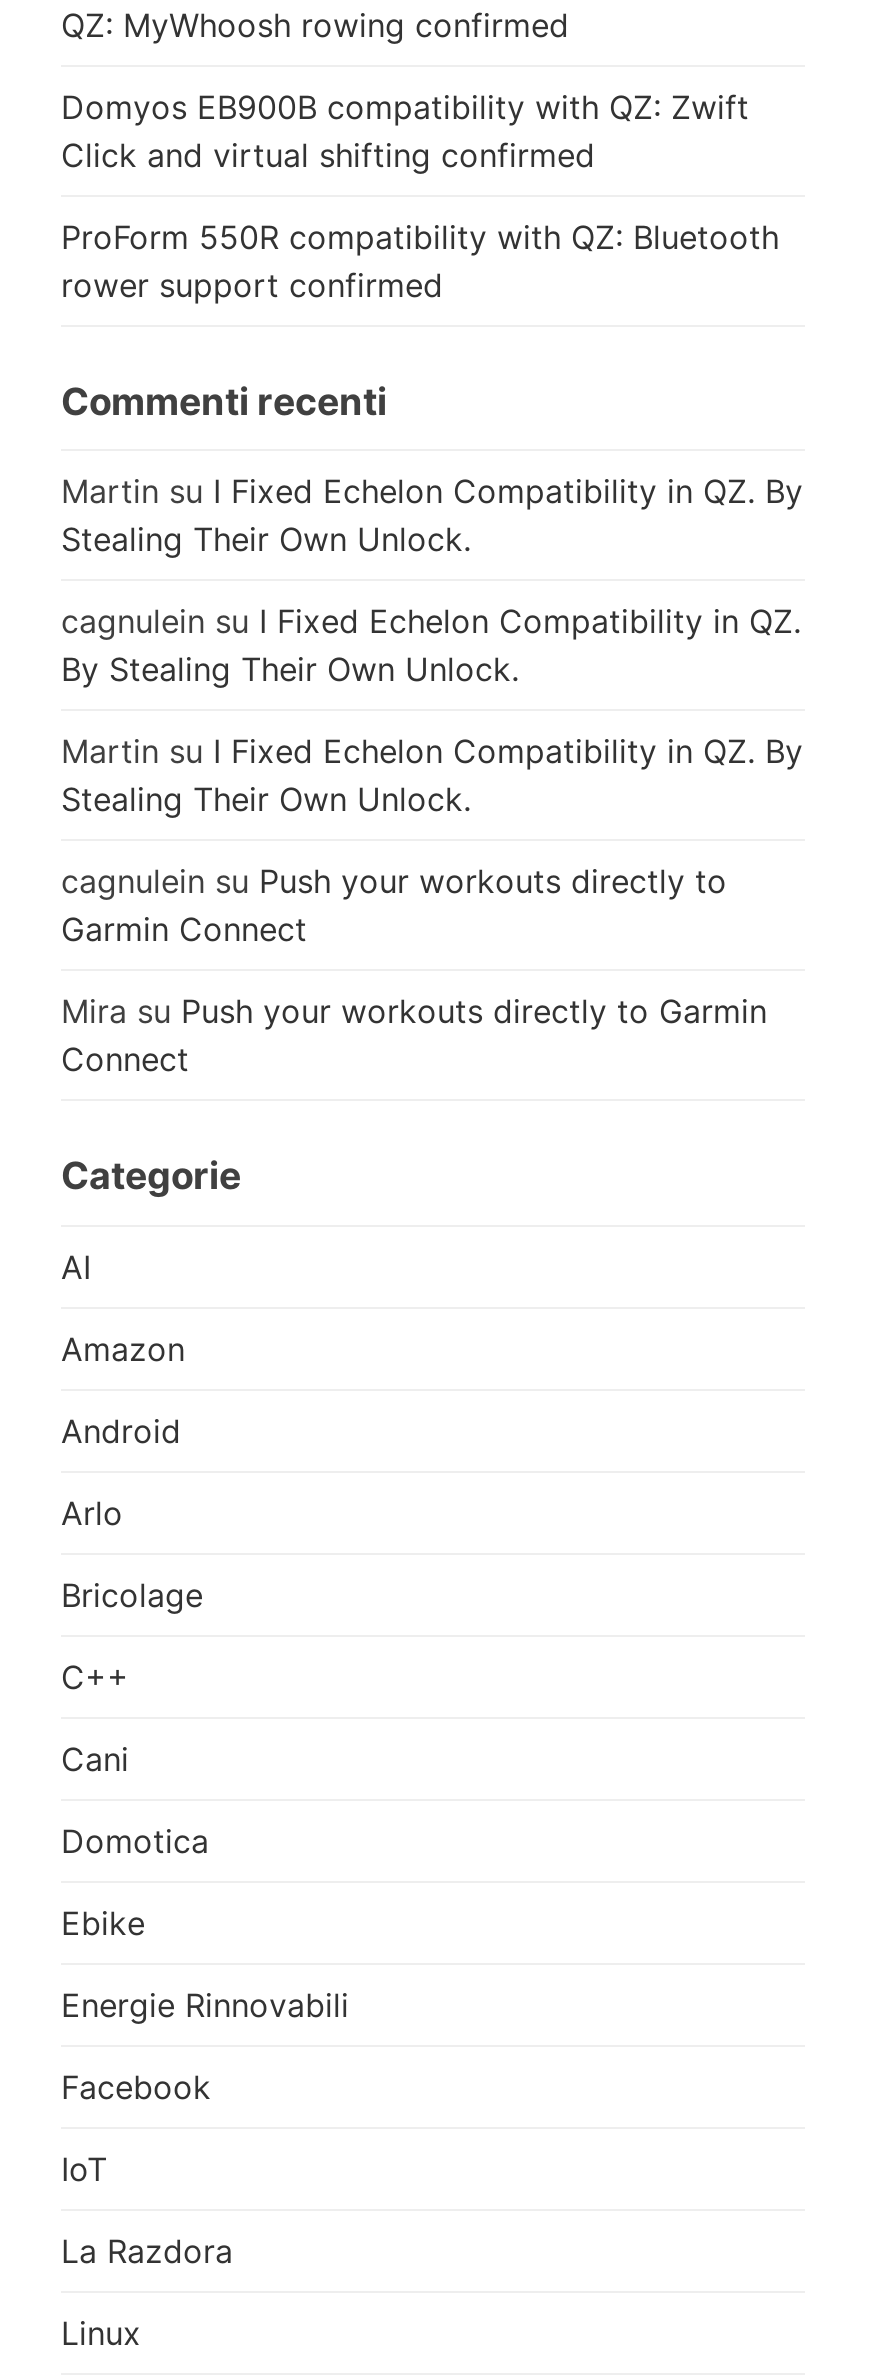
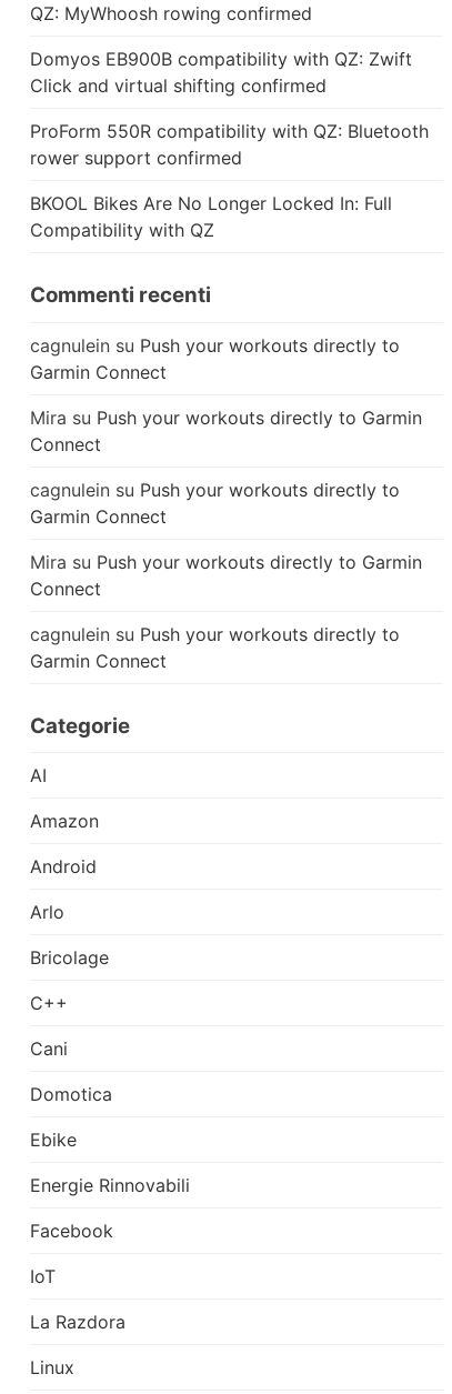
none -> [30,193,392,241] BKOOL Bikes Are No Longer Locked In: Full | Compatibility with QZ
[61,472,803,820] Martin su I Fixed Echelon Compatibility in QZ. By | Stealing Their Own Unlock. | cagnulein su I Fixed Echelon Compatibility in QZ. | By Stealing Their Own Unlock. | Martin su I Fixed Echelon Compatibility in QZ. By | Stealing Their Own Unlock. -> none
moved [61,862,767,1080] -> [30,334,422,455]: cagnulein su Push your workouts directly to | Garmin Connect | Mira su Push your workouts directly to Garmin | Connect
none -> [30,479,422,672] cagnulein su Push your workouts directly to | Garmin Connect | Mira su Push your workouts directly to Garmin | Connect | cagnulein su Push your workouts directly to | Garmin Connect

